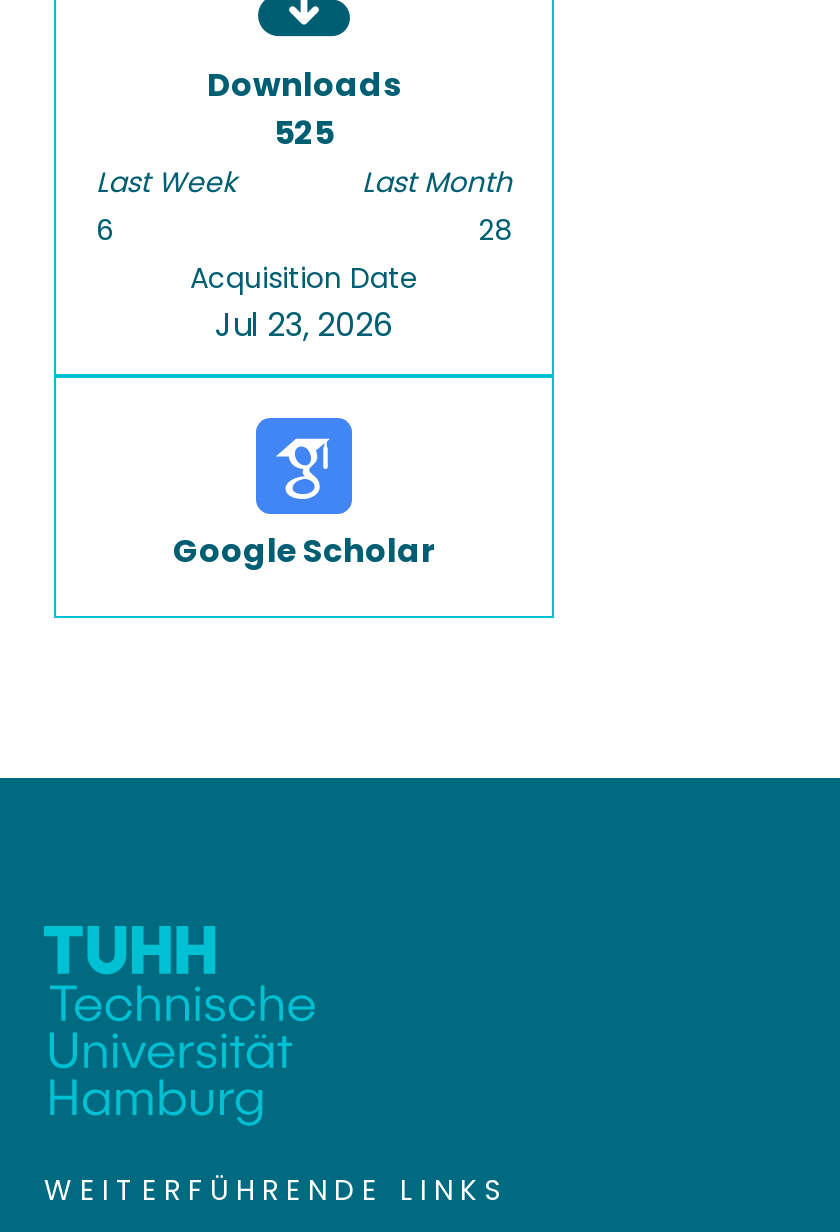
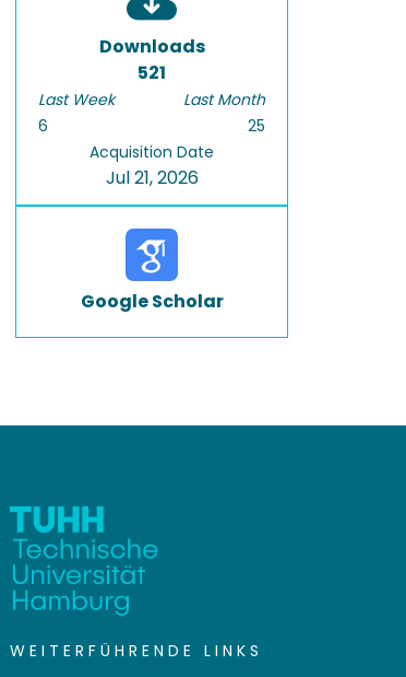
[274,110,334,156] 525 -> [138,60,166,85] 521
[478,210,512,250] 28 -> [248,115,265,137] 25
[215,302,393,348] Jul 23, 2026 -> [105,165,198,190] Jul 21, 2026

